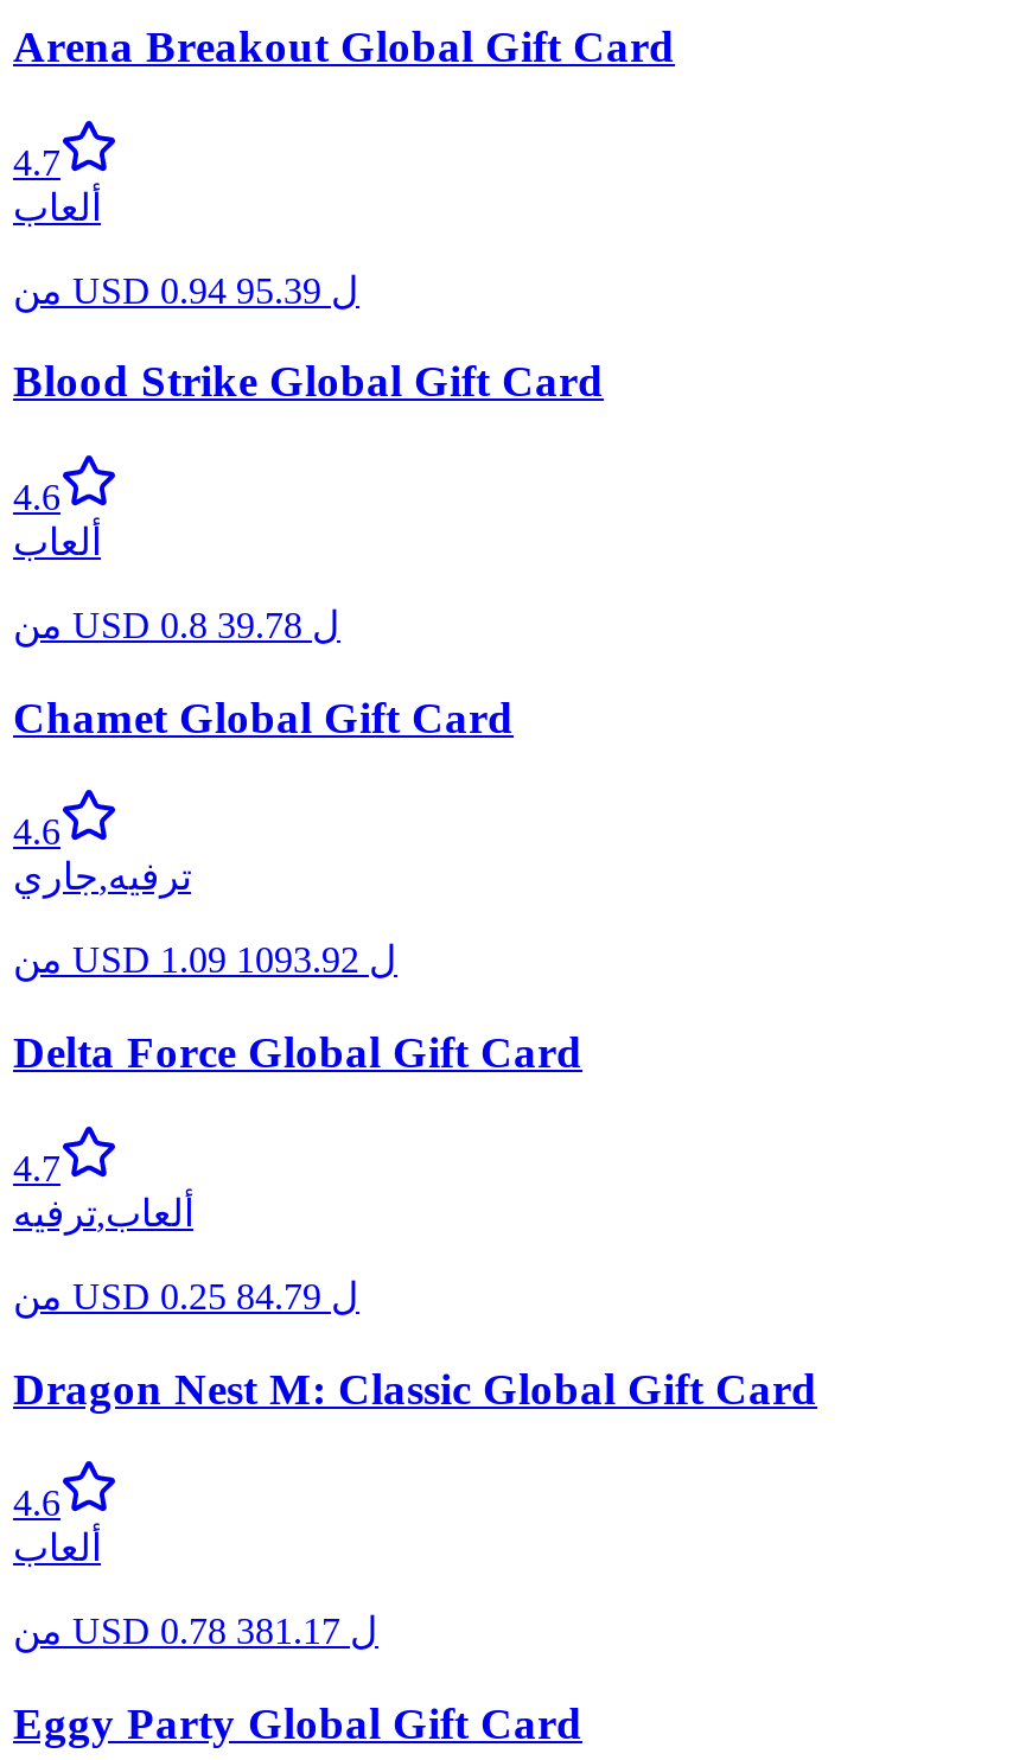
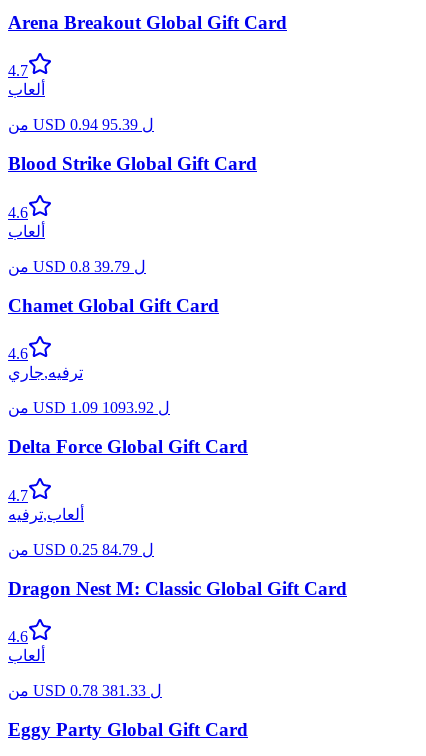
[217,605,340,645] ل 39.78 -> [94,258,146,275] ل 39.79
[236,1611,378,1651] ل 381.17 -> [102,682,162,699] ل 381.33

